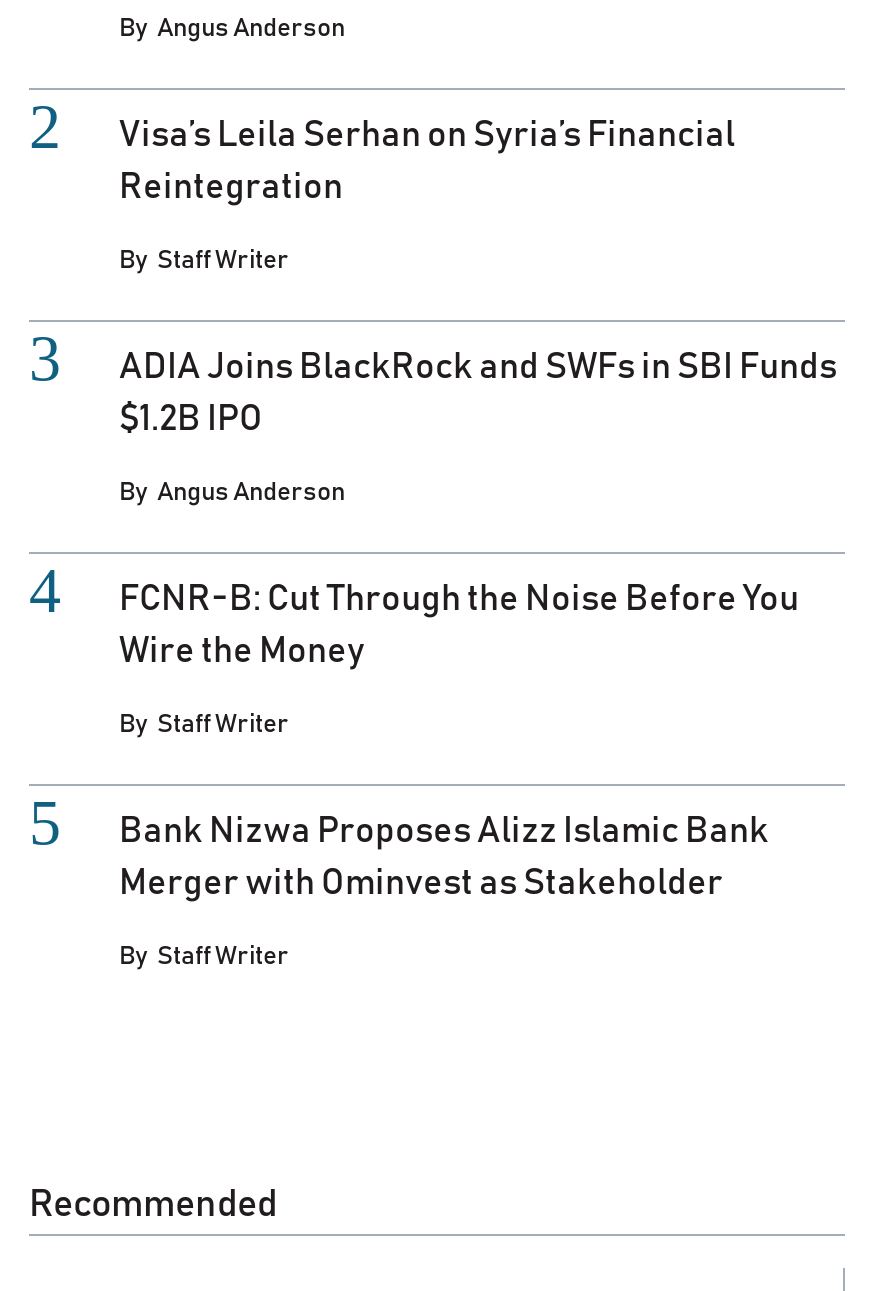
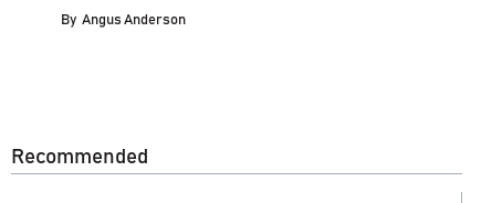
[119,118,837,970] Visa’s Leila Serhan on Syria’s Financial | Reintegration | By Staff Writer | ADIA Joins BlackRock and SWFs in SBI Funds | $1.2B IPO | By Angus Anderson | FCNR-B: Cut Through the Noise Before You | Wire the Money | By Staff Writer | Bank Nizwa Proposes Alizz Islamic Bank | Merger with Ominvest as Stakeholder | By Staff Writer -> none

